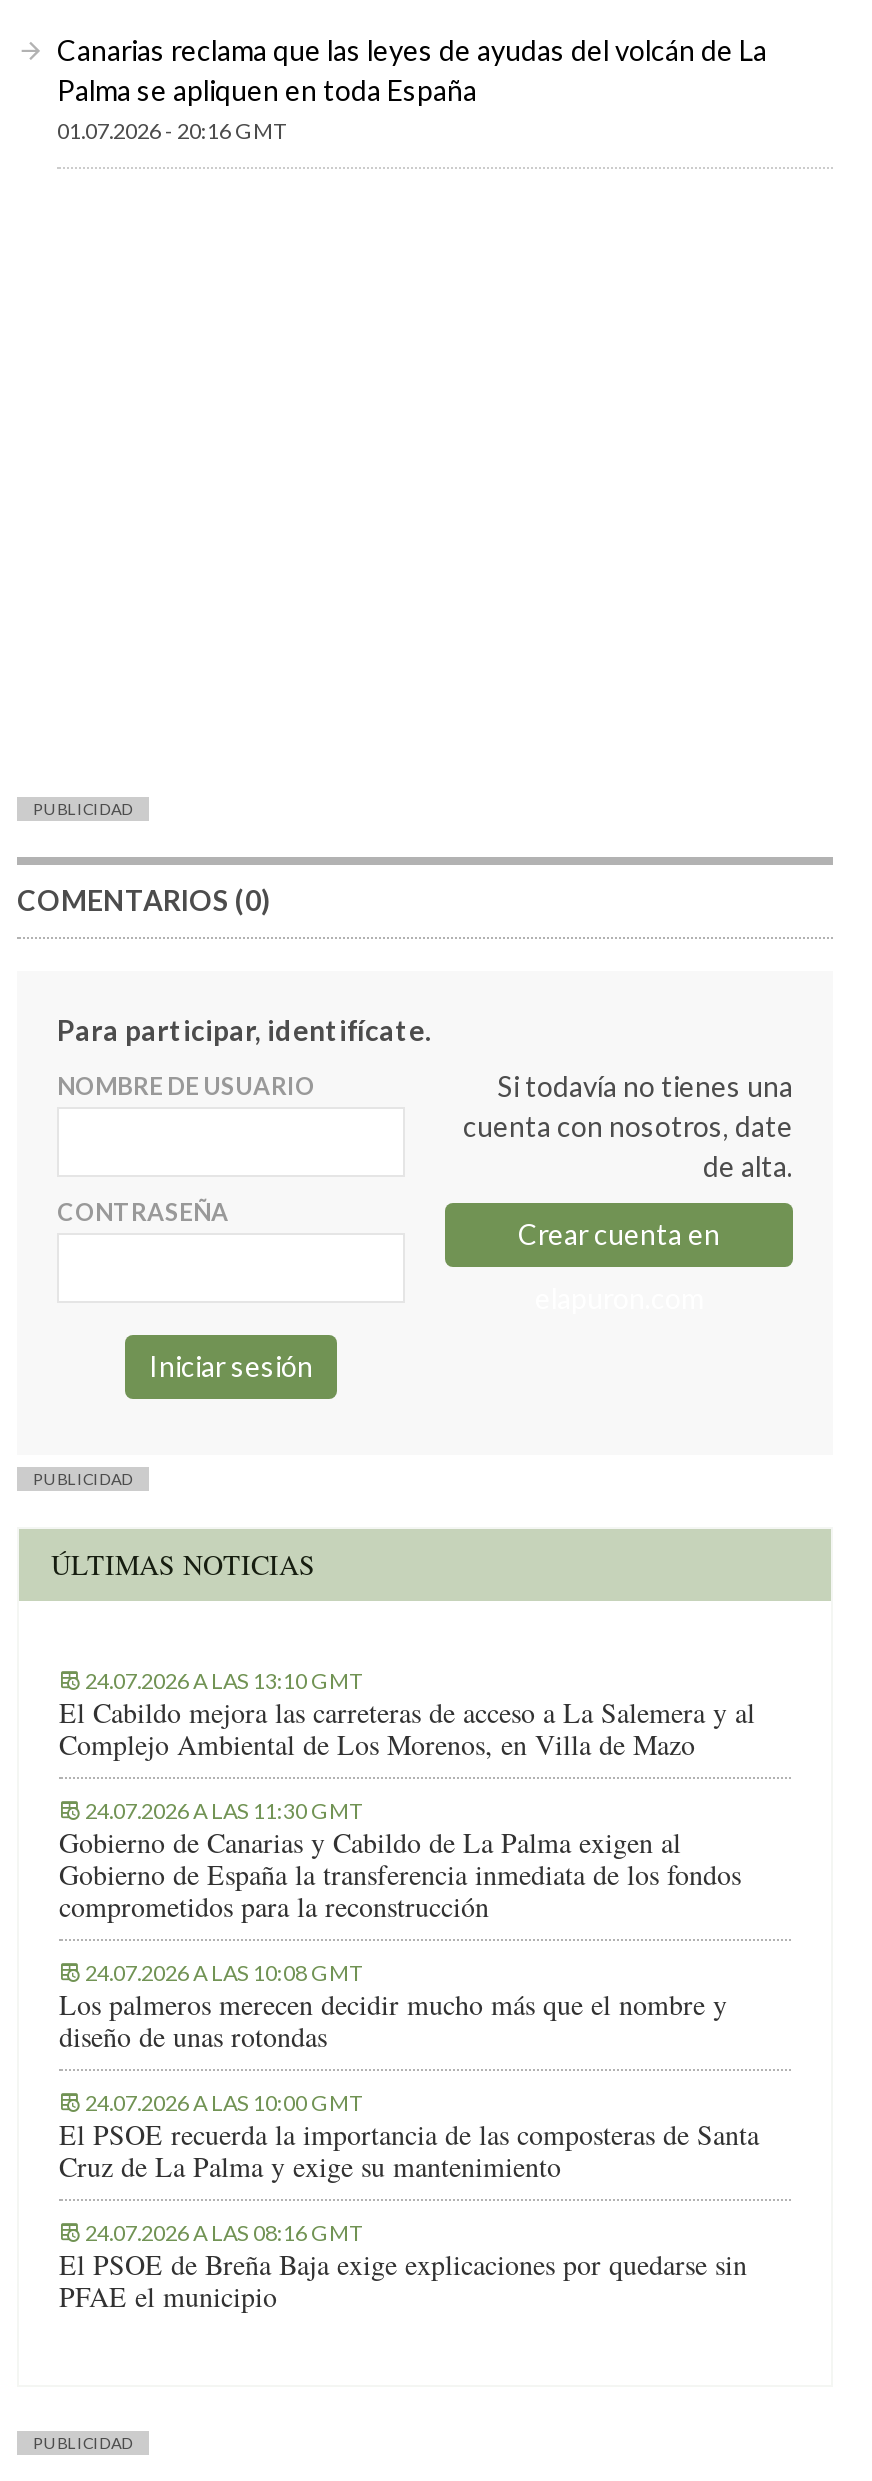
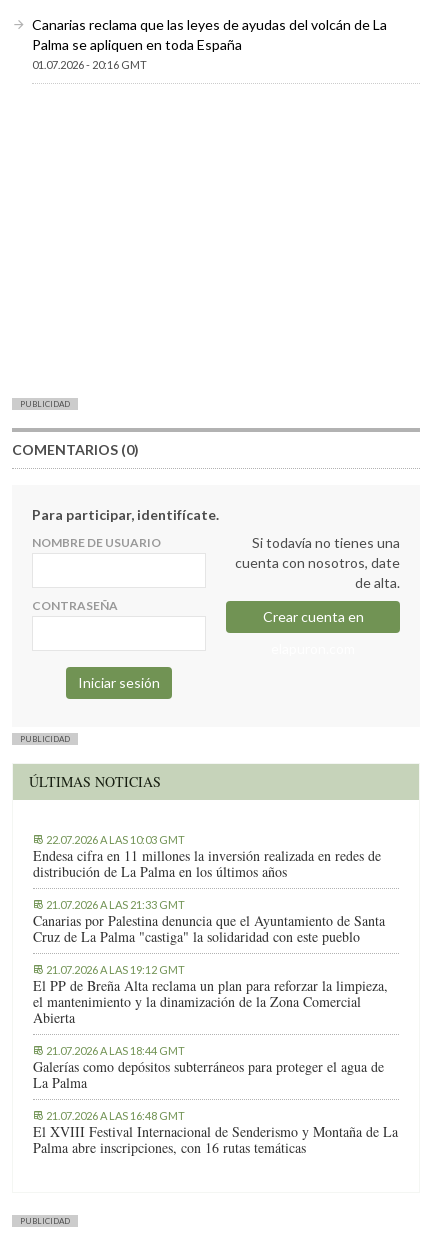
[59,1666,755,1762] 24.07.2026 A LAS 13:10 GMT | El Cabildo mejora las carreteras de acceso a La Salemera y al | Complejo Ambiental de Los Morenos, en Villa de Mazo -> [33,833,381,881] 22.07.2026 A LAS 10:03 GMT | Endesa cifra en 11 millones la inversión realizada en redes de | distribución de La Palma en los últimos años
[59,1796,741,1924] 24.07.2026 A LAS 11:30 GMT | Gobierno de Canarias y Cabildo de La Palma exigen al | Gobierno de España la transferencia inmediata de los fondos | comprometidos para la reconstrucción -> [33,898,385,946] 21.07.2026 A LAS 21:33 GMT | Canarias por Palestina denuncia que el Ayuntamiento de Santa | Cruz de La Palma "castiga" la solidaridad con este pueblo
[59,1958,727,2054] 24.07.2026 A LAS 10:08 GMT | Los palmeros merecen decidir mucho más que el nombre y | diseño de unas rotondas -> [33,963,388,1027] 21.07.2026 A LAS 19:12 GMT | El PP de Breña Alta reclama un plan para reforzar la limpieza, | el mantenimiento y la dinamización de la Zona Comercial | Abierta
[59,2088,759,2184] 24.07.2026 A LAS 10:00 GMT | El PSOE recuerda la importancia de las composteras de Santa | Cruz de La Palma y exige su mantenimiento -> [33,1044,384,1092] 21.07.2026 A LAS 18:44 GMT | Galerías como depósitos subterráneos para proteger el agua de | La Palma
[59,2218,747,2314] 24.07.2026 A LAS 08:16 GMT | El PSOE de Breña Baja exige explicaciones por quedarse sin | PFAE el municipio -> [33,1109,398,1157] 21.07.2026 A LAS 16:48 GMT | El XVIII Festival Internacional de Senderismo y Montaña de La | Palma abre inscripciones, con 16 rutas temáticas

